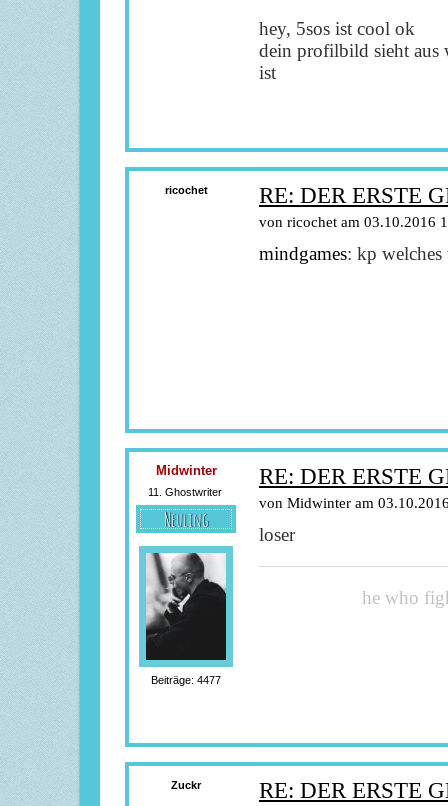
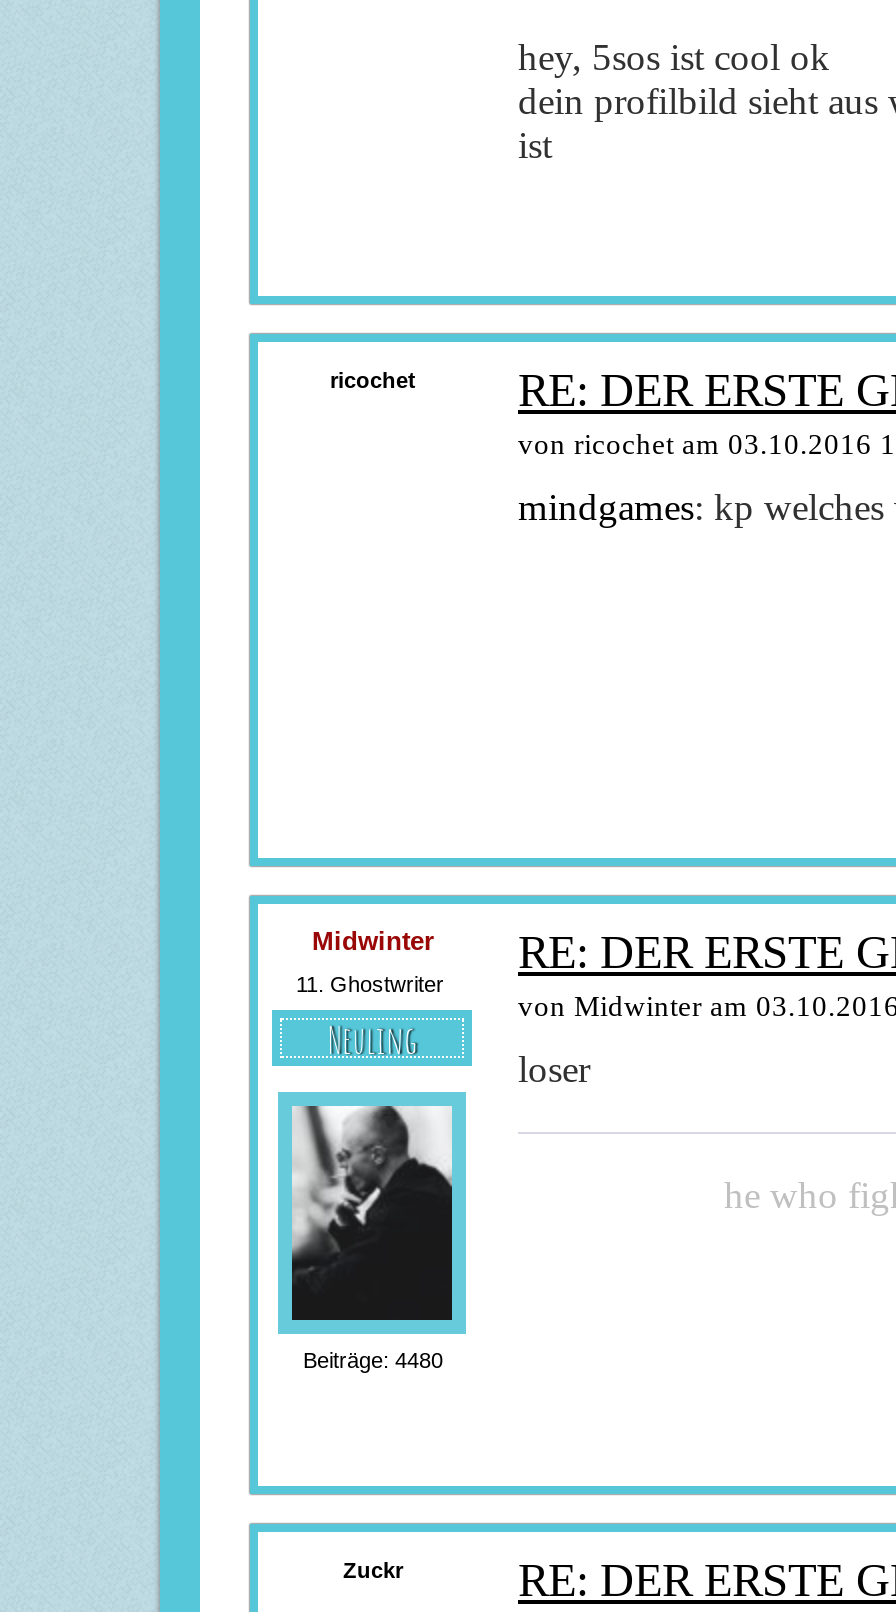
[151,674,221,686] Beiträge: 4477 -> [303,1348,443,1372] Beiträge: 4480

